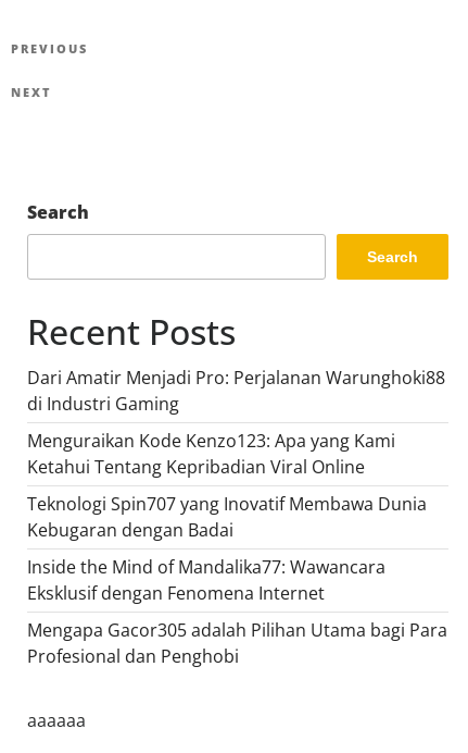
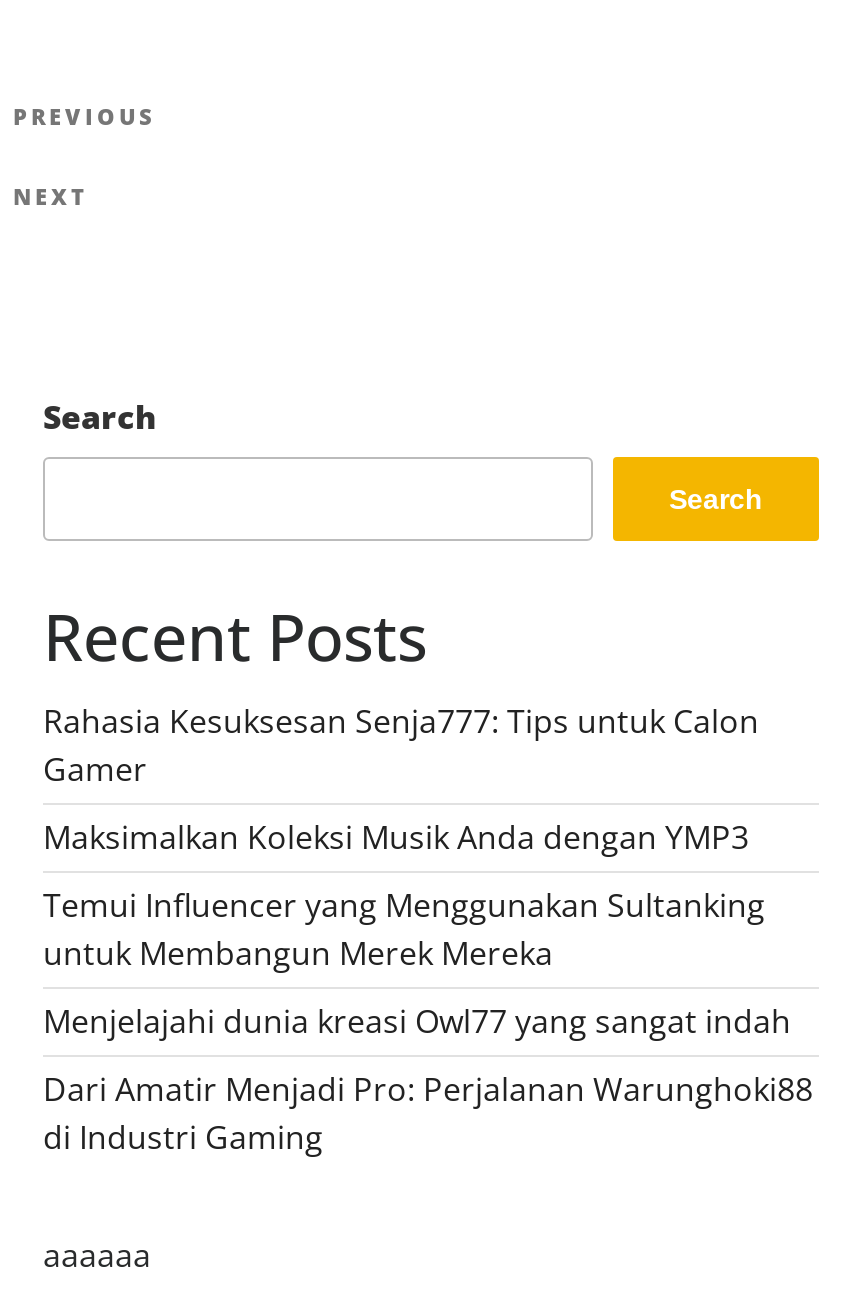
none -> [43,700,791,1044] Rahasia Kesuksesan Senja777: Tips untuk Calon | Gamer | Maksimalkan Koleksi Musik Anda dengan YMP3 | Temui Influencer yang Menggunakan Sultanking | untuk Membangun Merek Mereka | Menjelajahi dunia kreasi Owl77 yang sangat indah
moved [27,366,445,416] -> [43,1068,813,1160]: Dari Amatir Menjadi Pro: Perjalanan Warunghoki88 | di Industri Gaming
[27,429,447,669] Menguraikan Kode Kenzo123: Apa yang Kami | Ketahui Tentang Kepribadian Viral Online | Teknologi Spin707 yang Inovatif Membawa Dunia | Kebugaran dengan Badai | Inside the Mind of Mandalika77: Wawancara | Eksklusif dengan Fenomena Internet | Mengapa Gacor305 adalah Pilihan Utama bagi Para | Profesional dan Penghobi -> none

